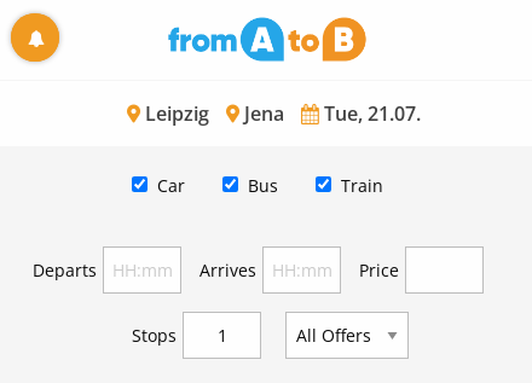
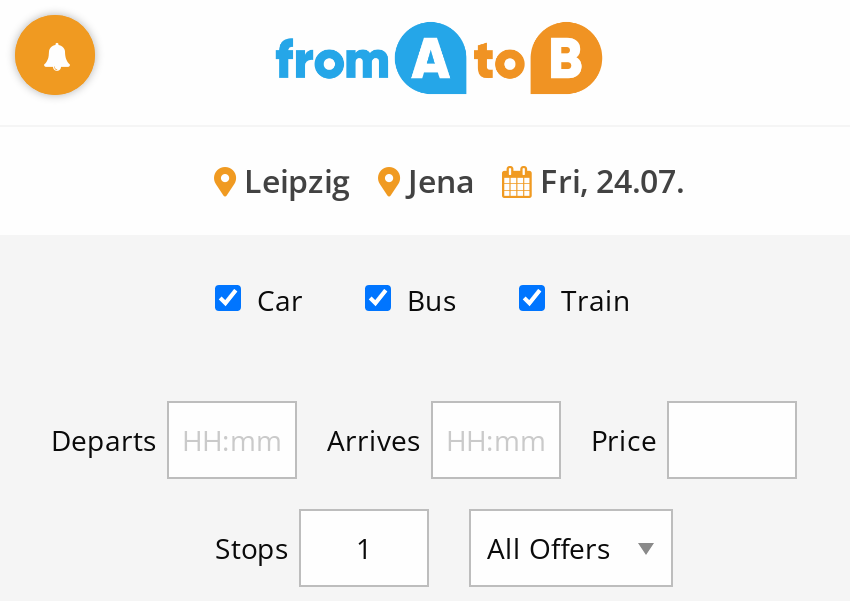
[140,100,420,126] Leipzig Jena Tue, 21.07. -> [236,158,684,202] Leipzig Jena Fri, 24.07.

